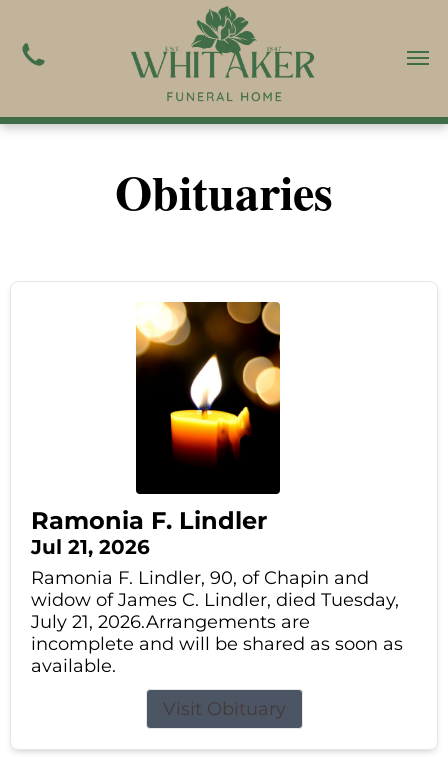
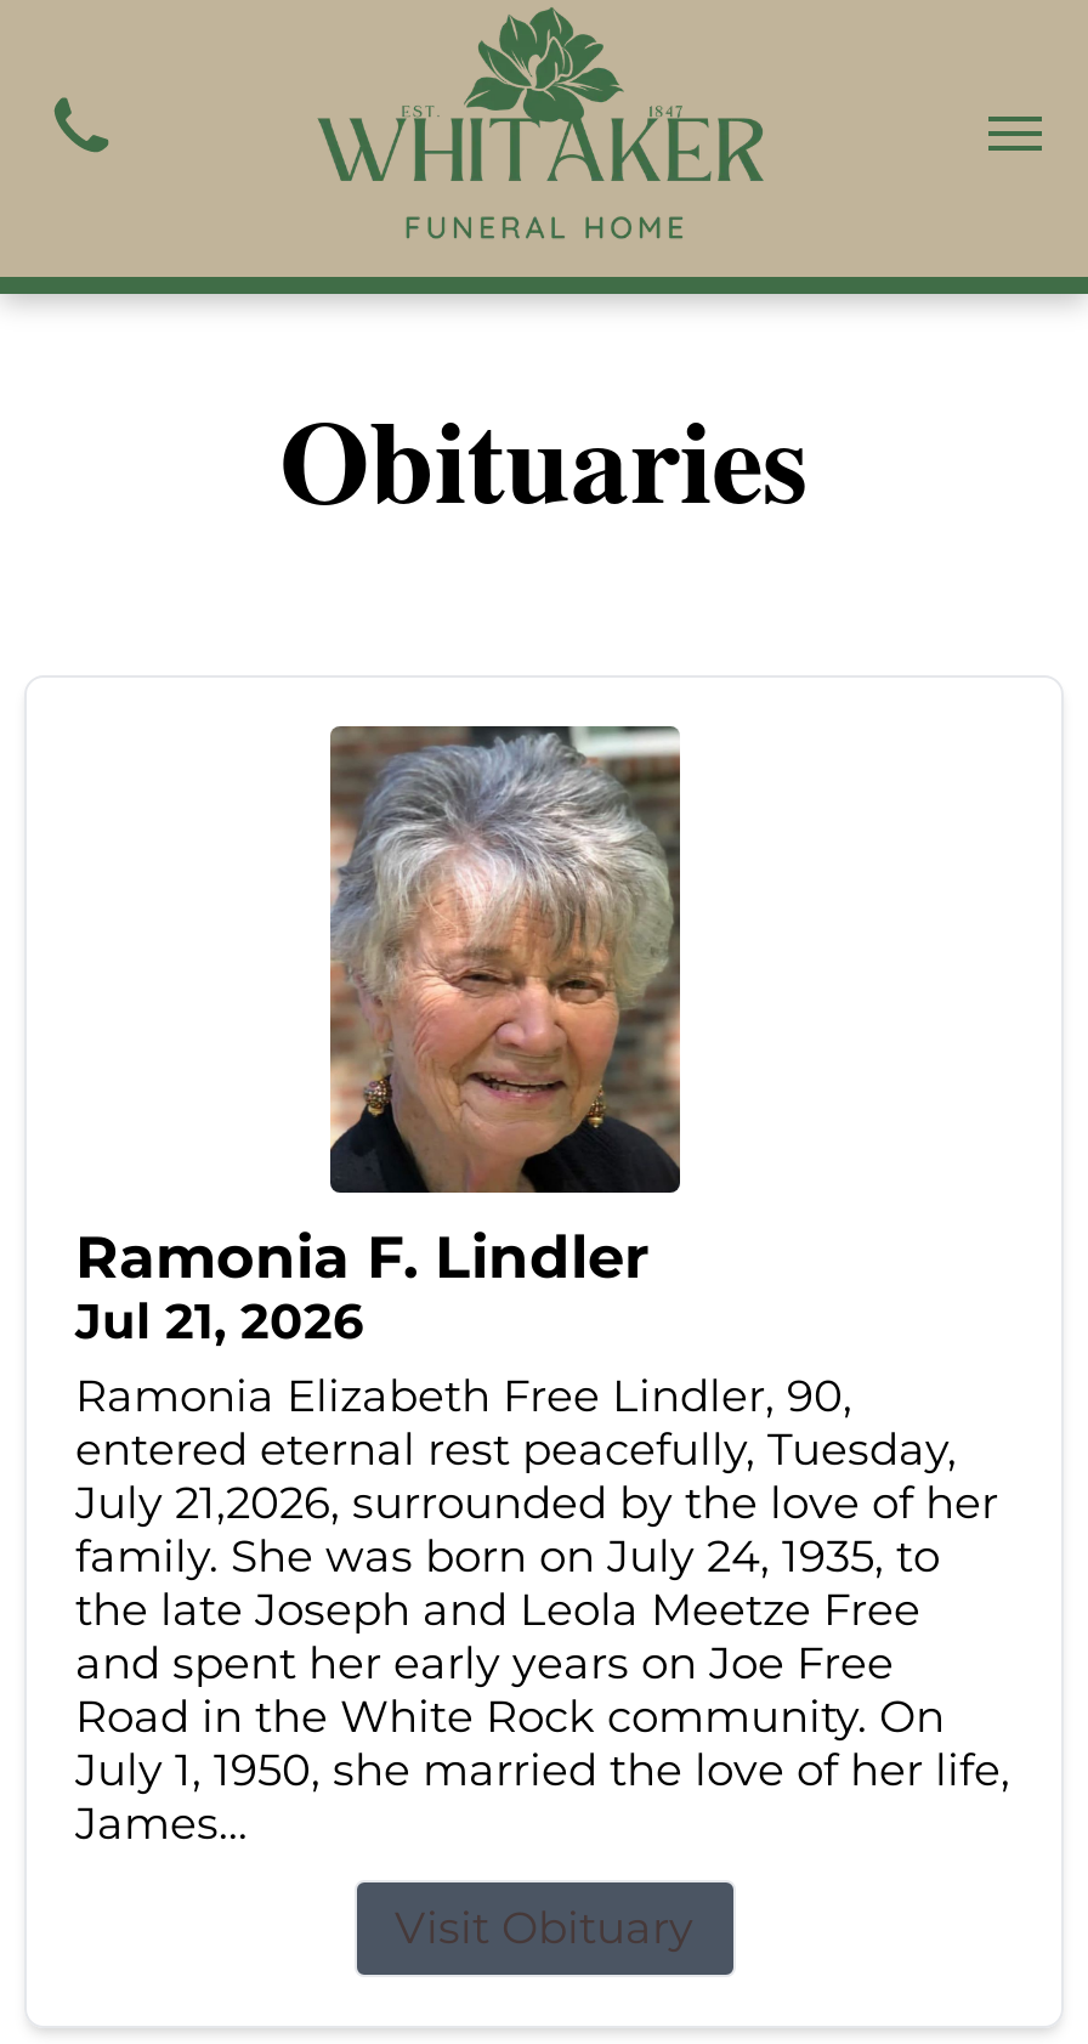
[135,301,281,495] [image] -> [328,724,682,1195] [image]
[31,567,403,677] Ramonia F. Lindler, 90, of Chapin and | widow of James C. Lindler, died Tuesday, | July 21, 2026.Arrangements are | incomplete and will be shared as soon as | available. -> [75,1369,1010,1850] Ramonia Elizabeth Free Lindler, 90, | entered eternal rest peacefully, Tuesday, | July 21,2026, surrounded by the love of her | family. She was born on July 24, 1935, to | the late Joseph and Leola Meetze Free | and spent her early years on Joe Free | Road in the White Rock community. On | July 1, 1950, she married the love of her life, | James...

